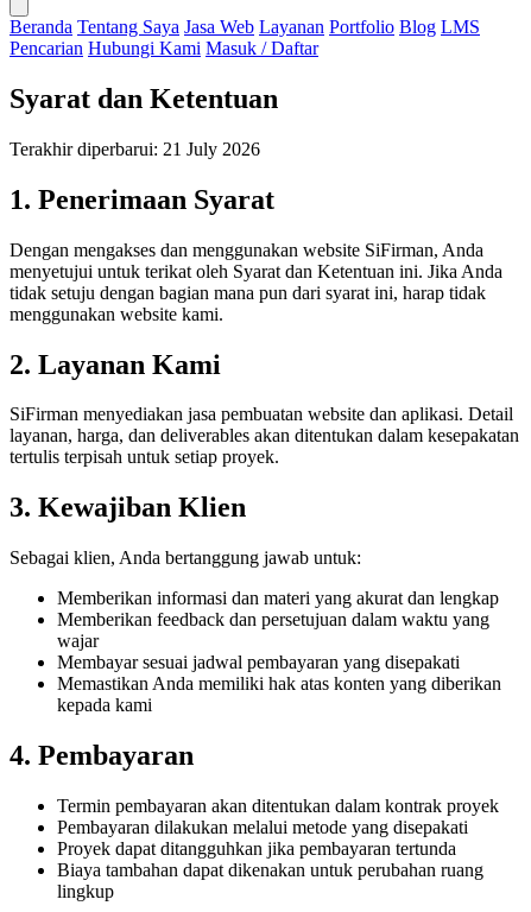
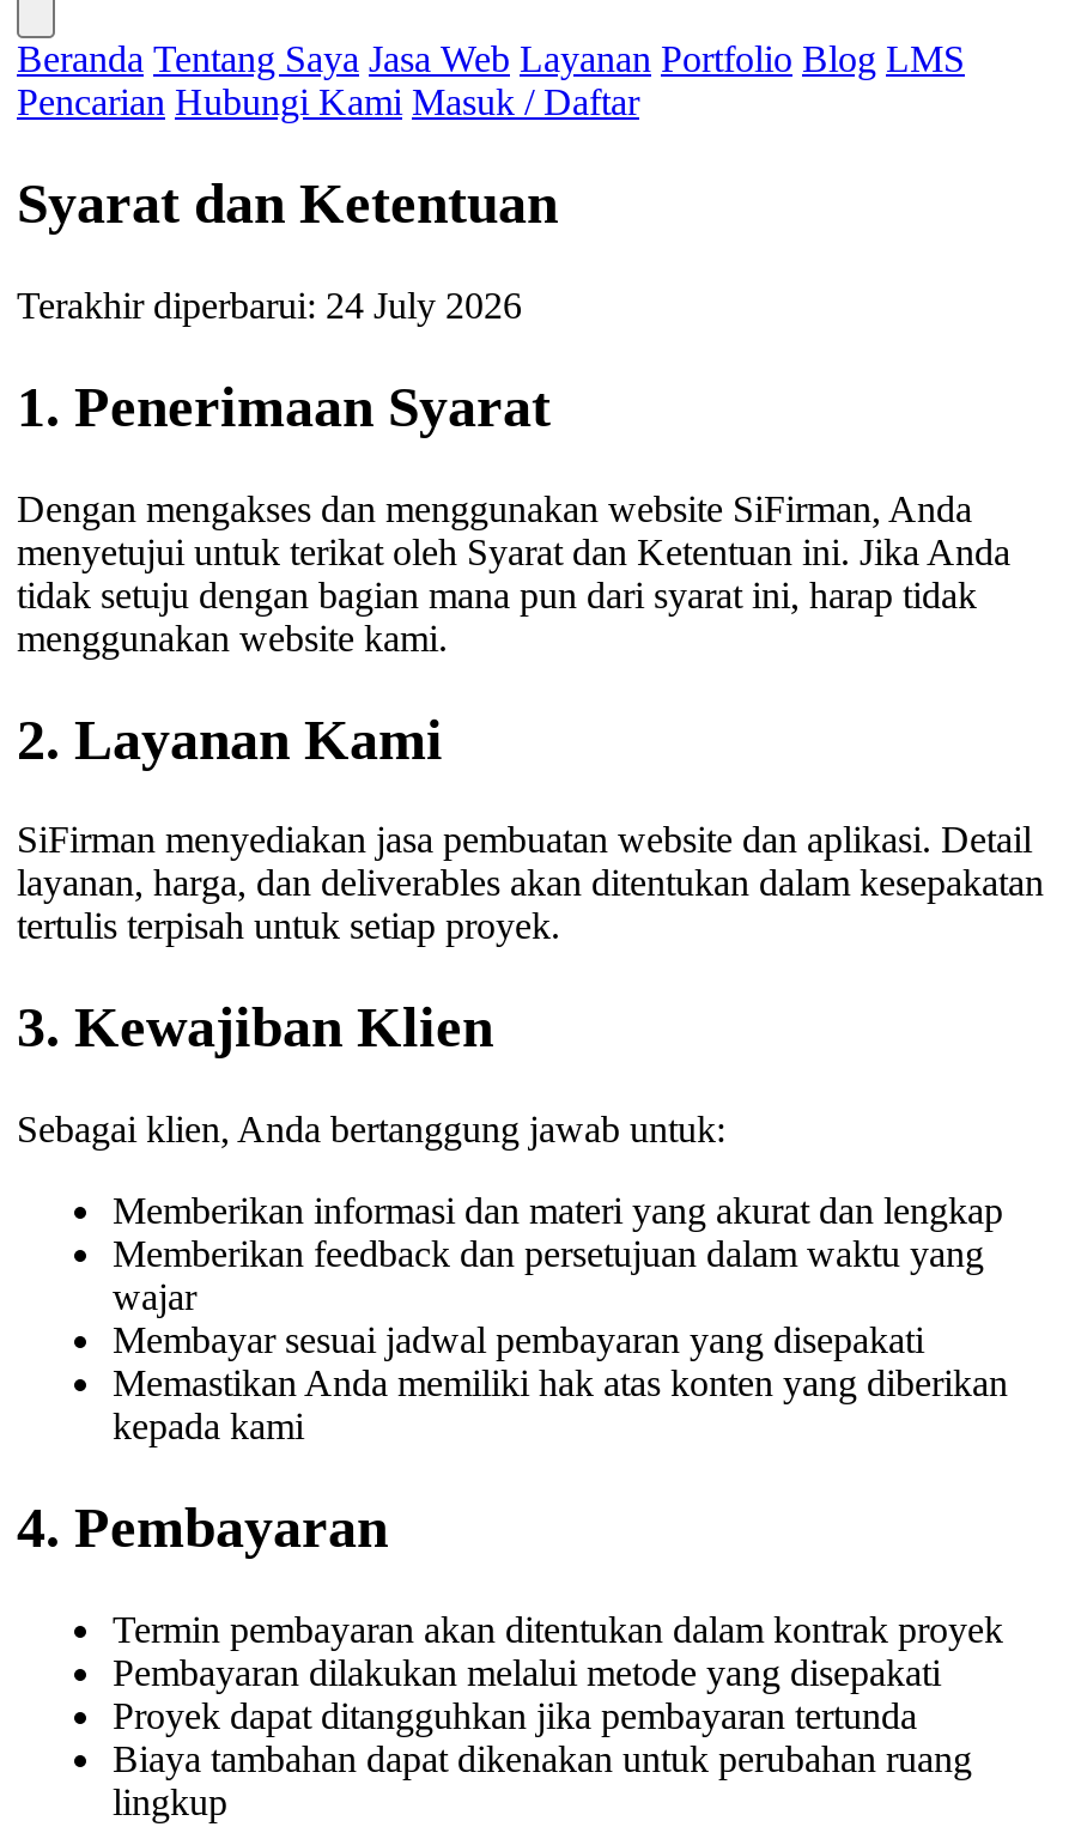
[10,139,260,159] Terakhir diperbarui: 21 July 2026 -> [17,284,522,325] Terakhir diperbarui: 24 July 2026

